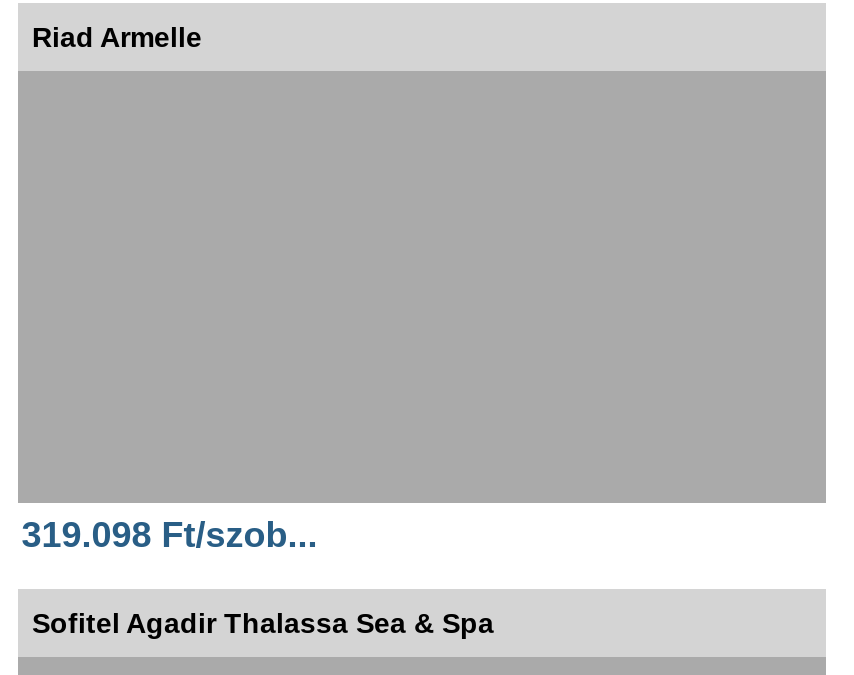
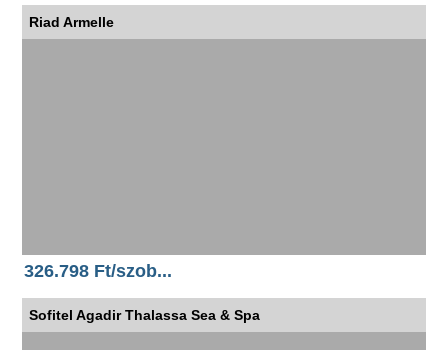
[22,514,318,554] 319.098 Ft/szob... -> [24,260,172,280] 326.798 Ft/szob...

